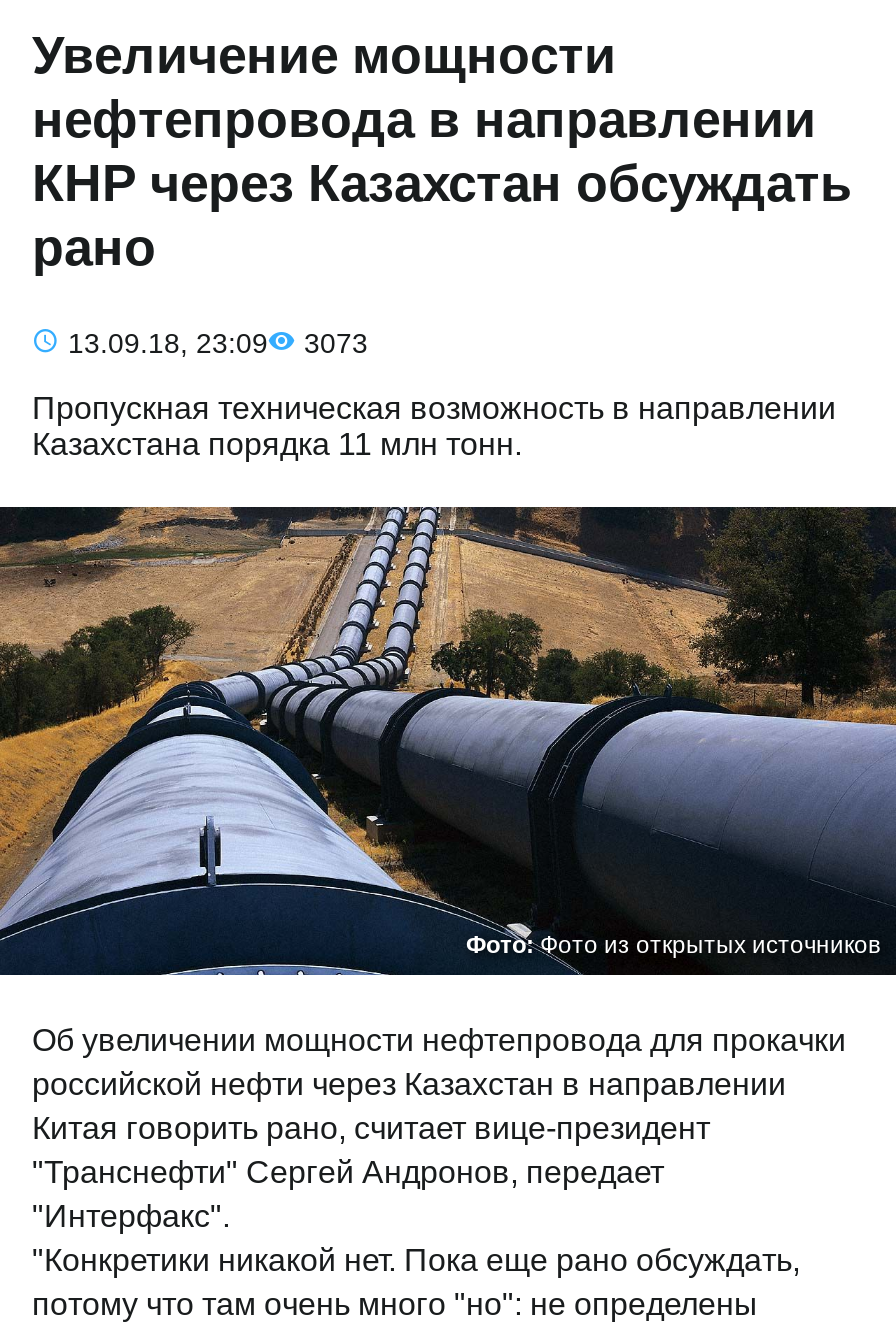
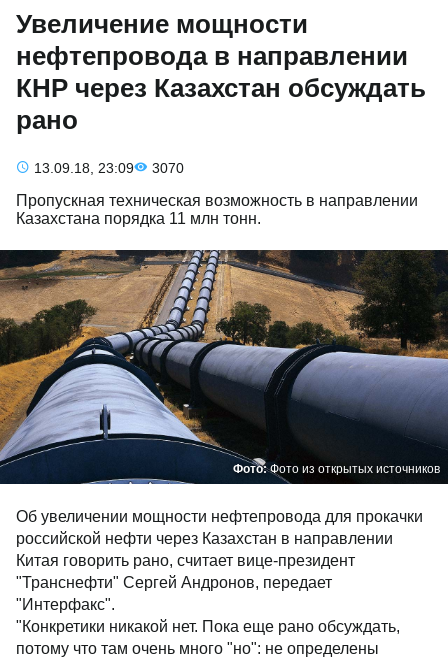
[68,327,368,359] 13.09.18, 23:09 3073 -> [34,160,184,176] 13.09.18, 23:09 3070

